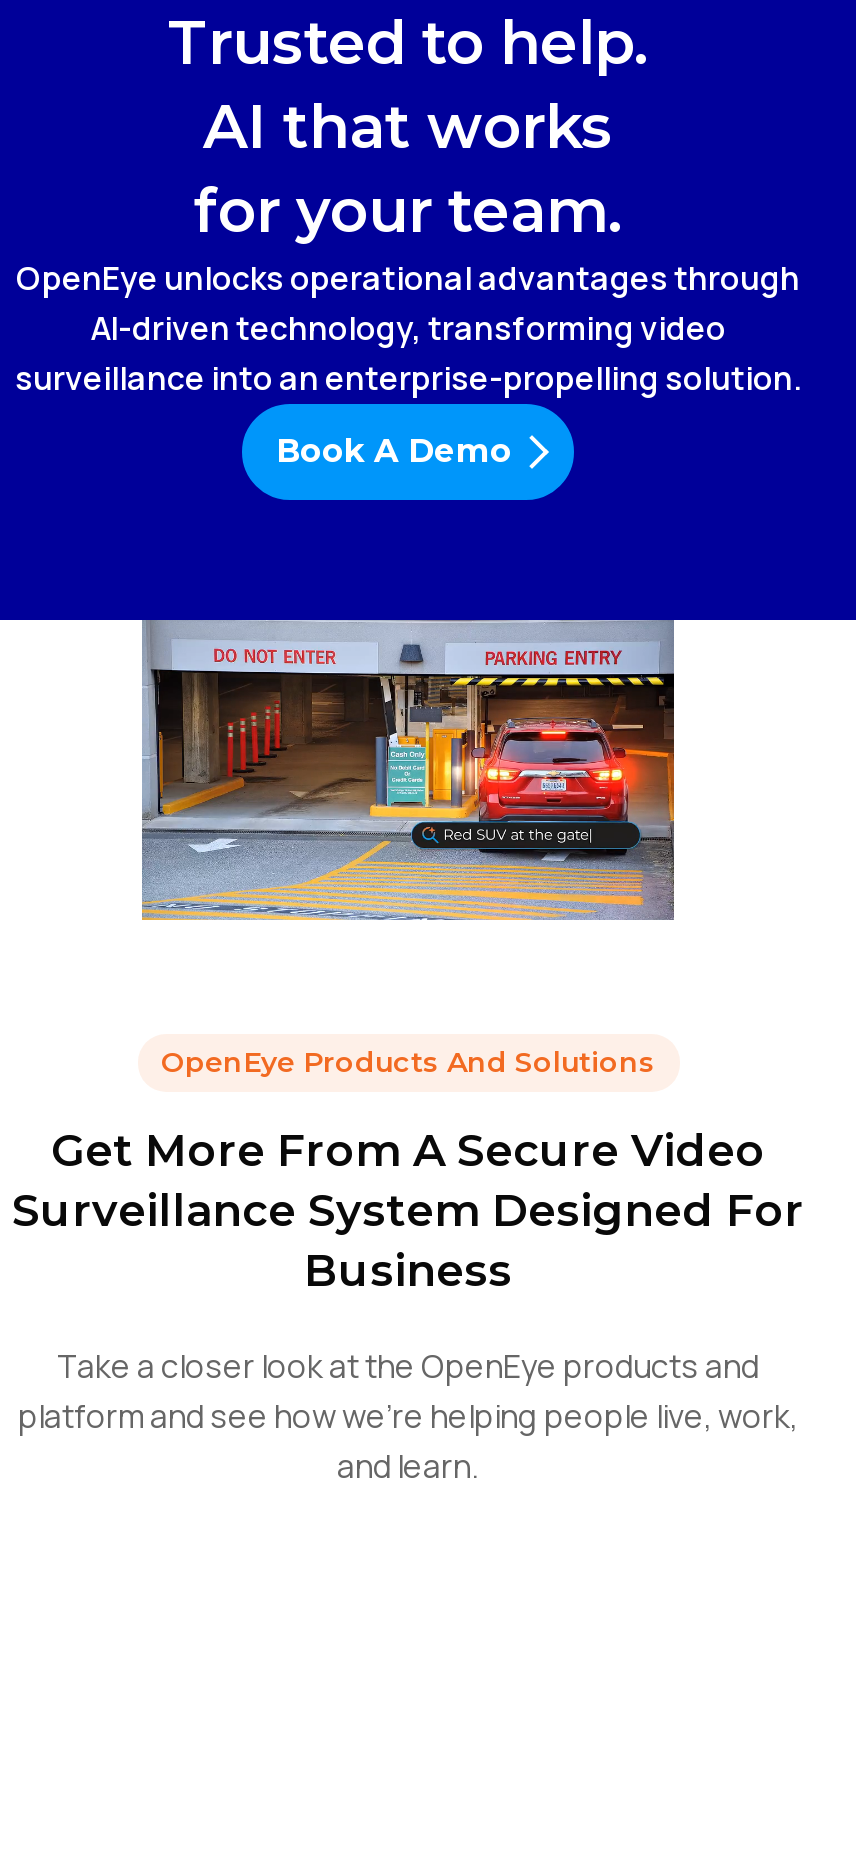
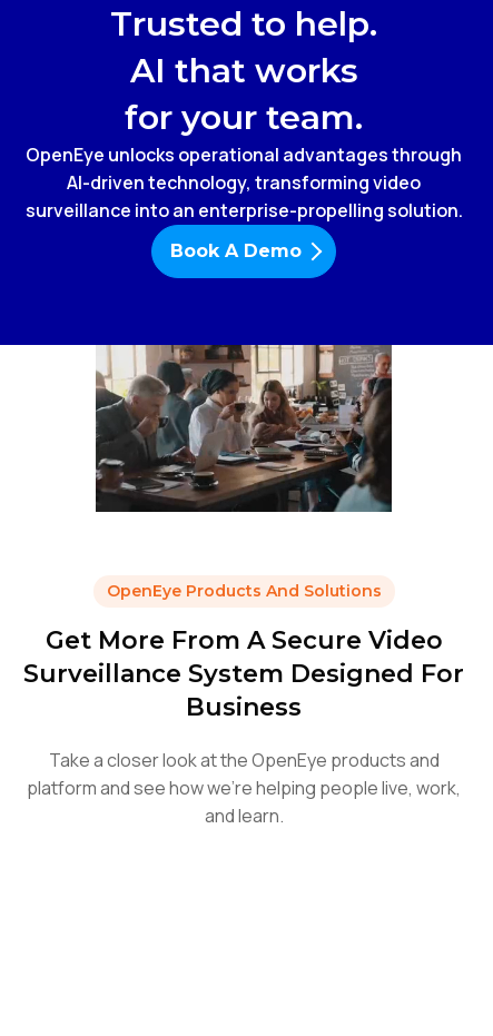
[142,618,676,922] [image] -> [95,344,393,513] [image]

